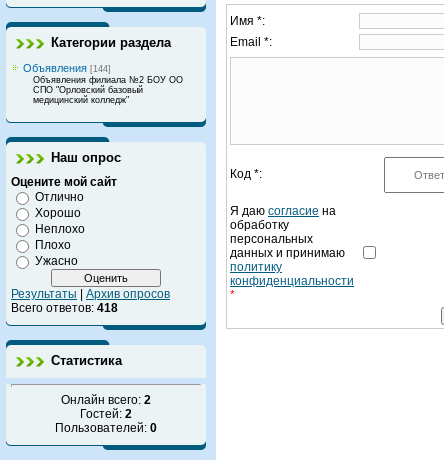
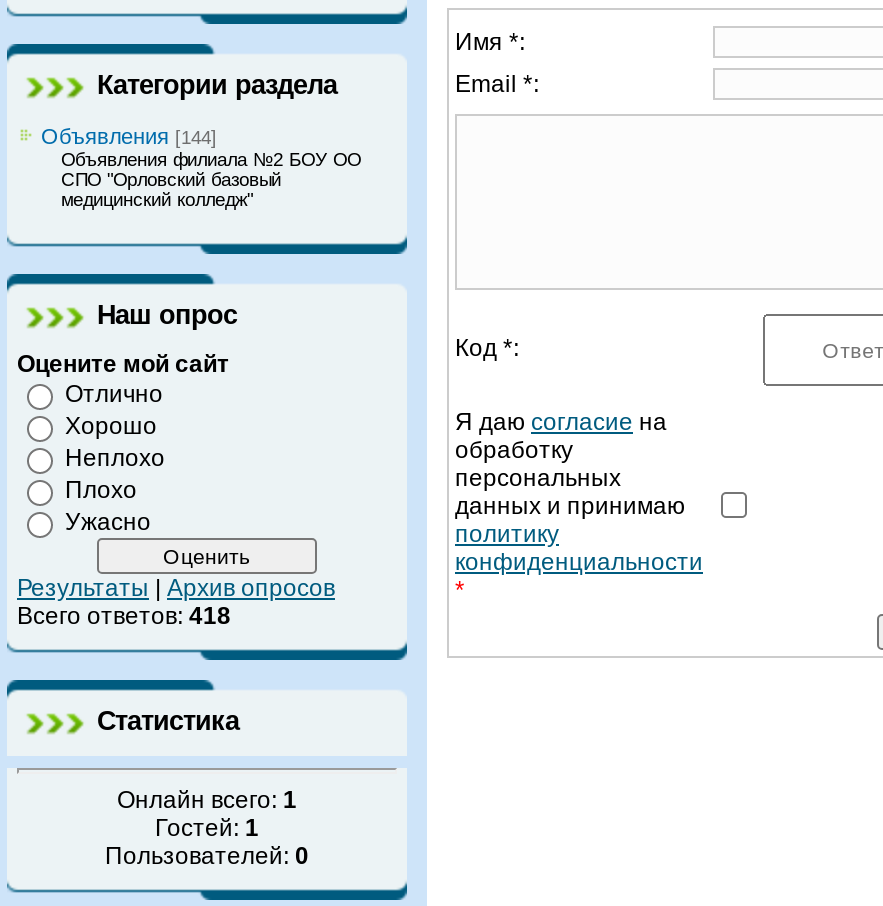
[61,393,151,407] Онлайн всего: 2 -> [117,786,297,814] Онлайн всего: 1
[80,407,132,421] Гостей: 2 -> [155,814,259,842] Гостей: 1

